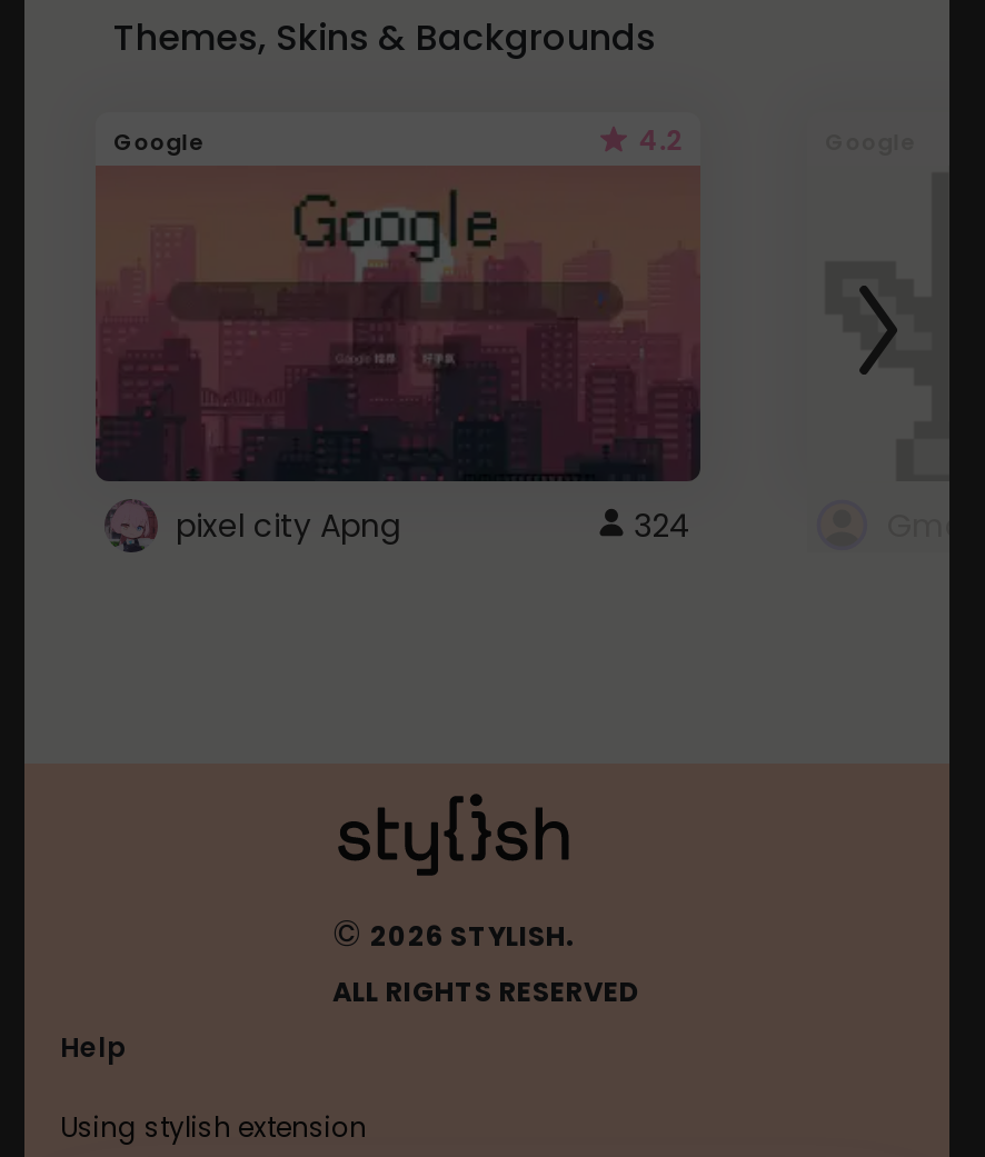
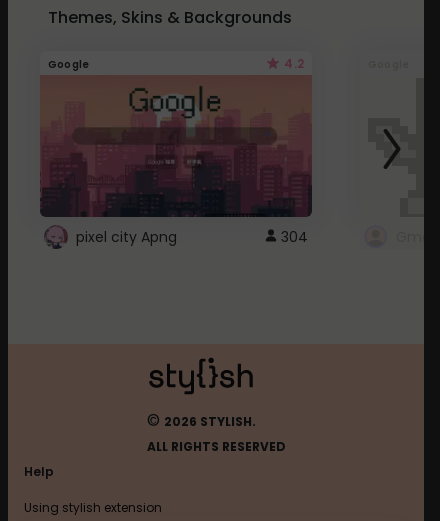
[634,502,692,547] 324 -> [281,226,308,246] 304

